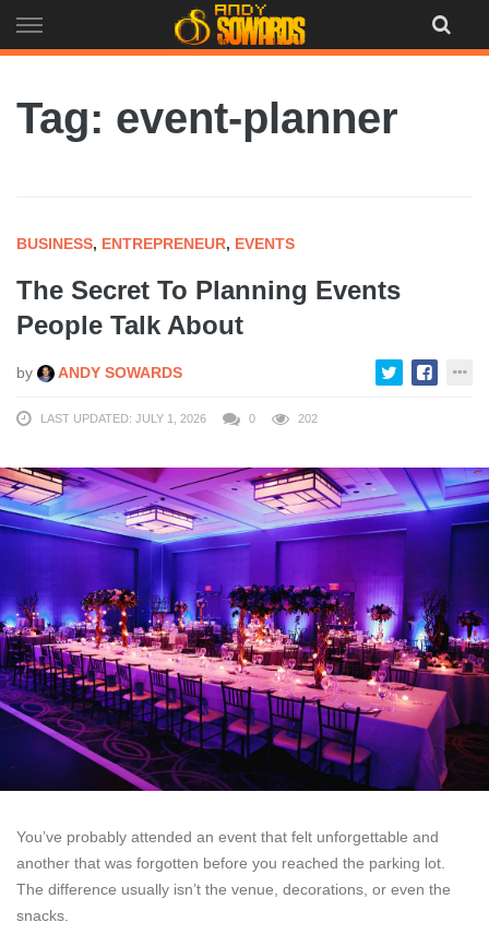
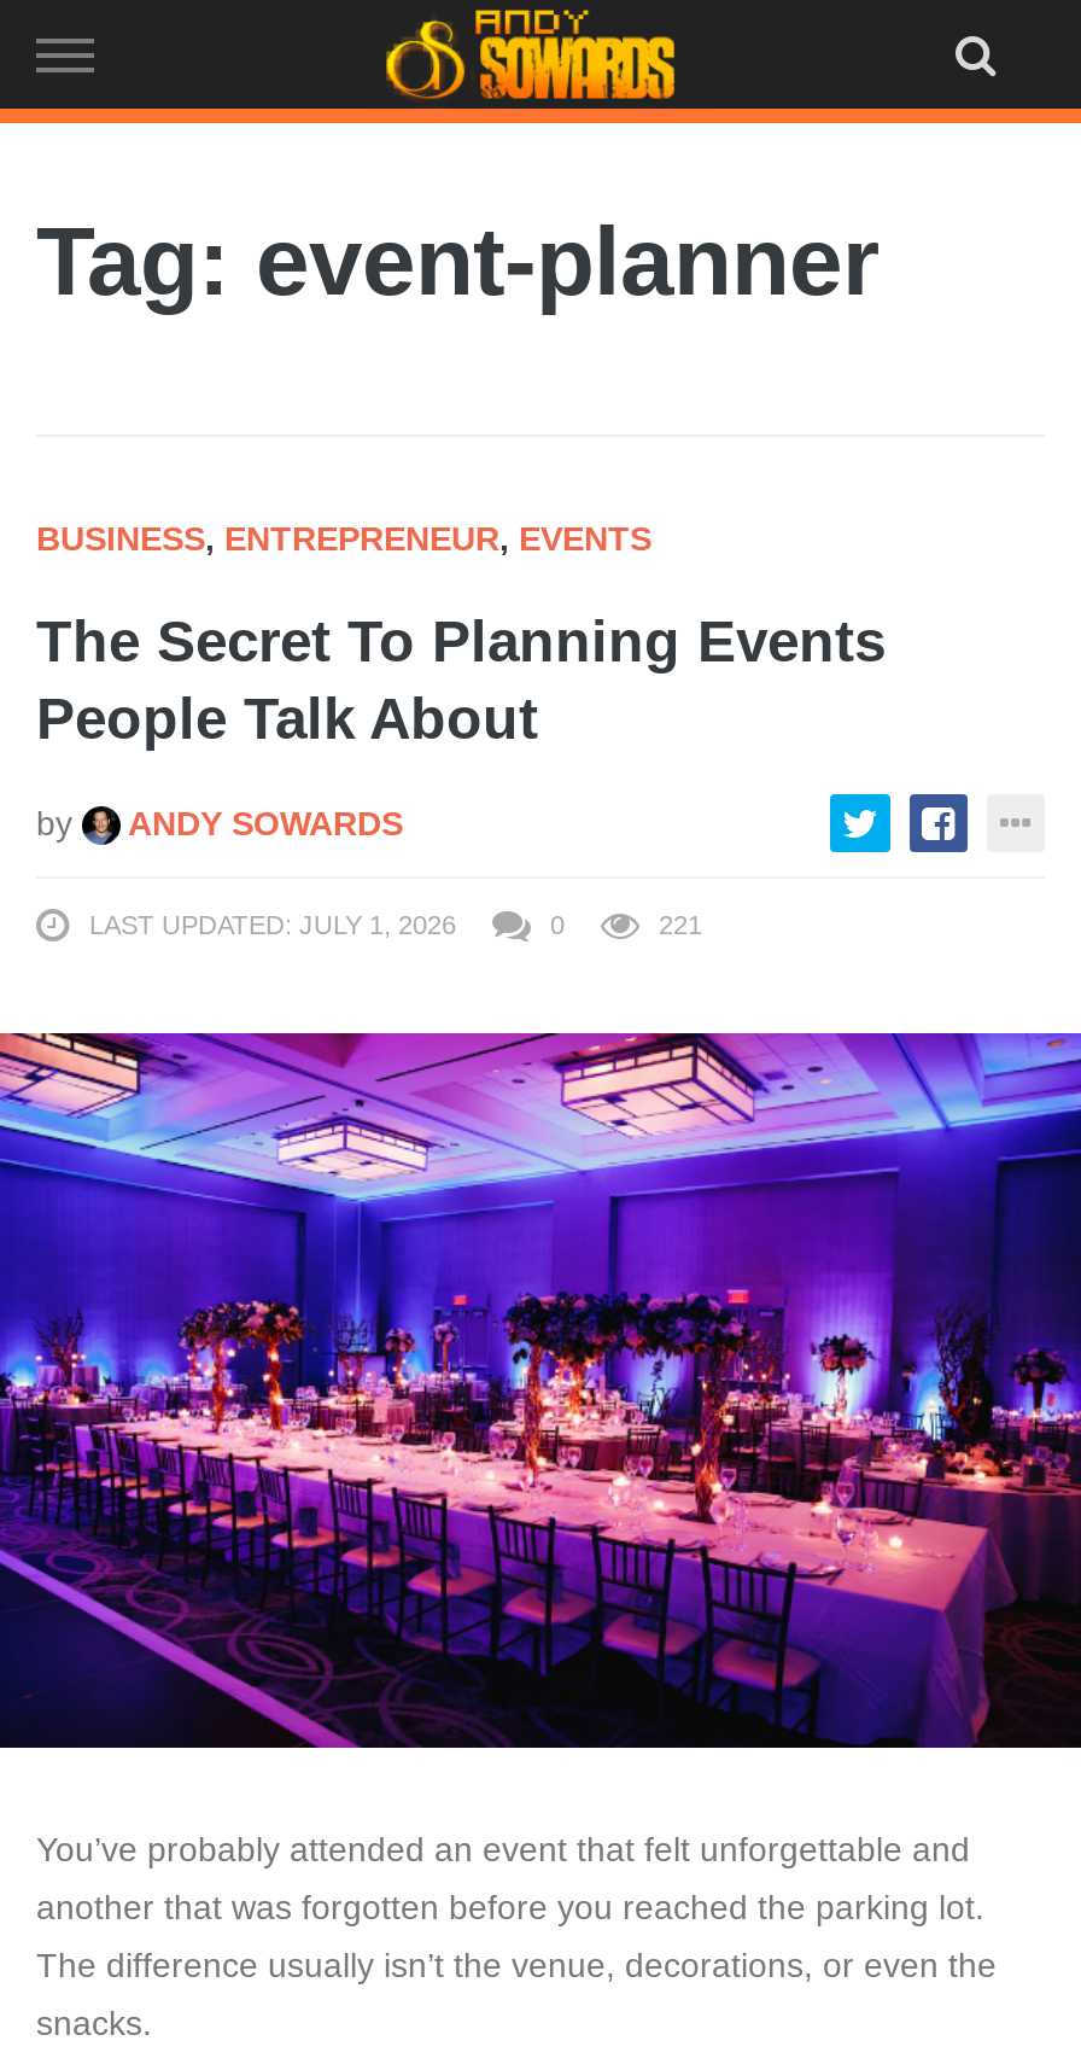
[295,412,318,425] 202 -> [651,910,702,939] 221

